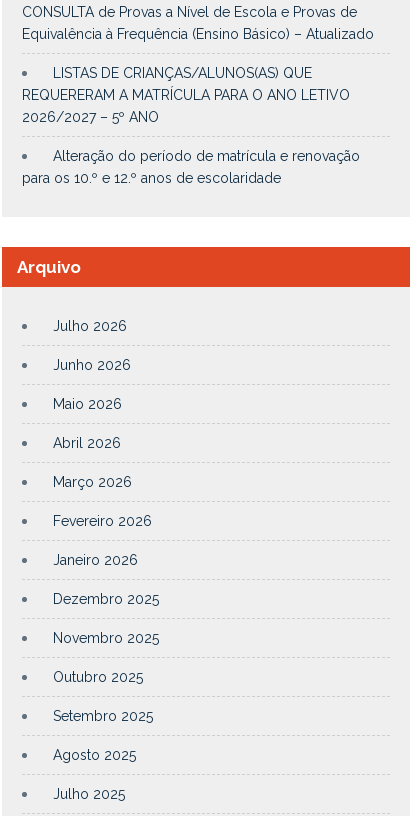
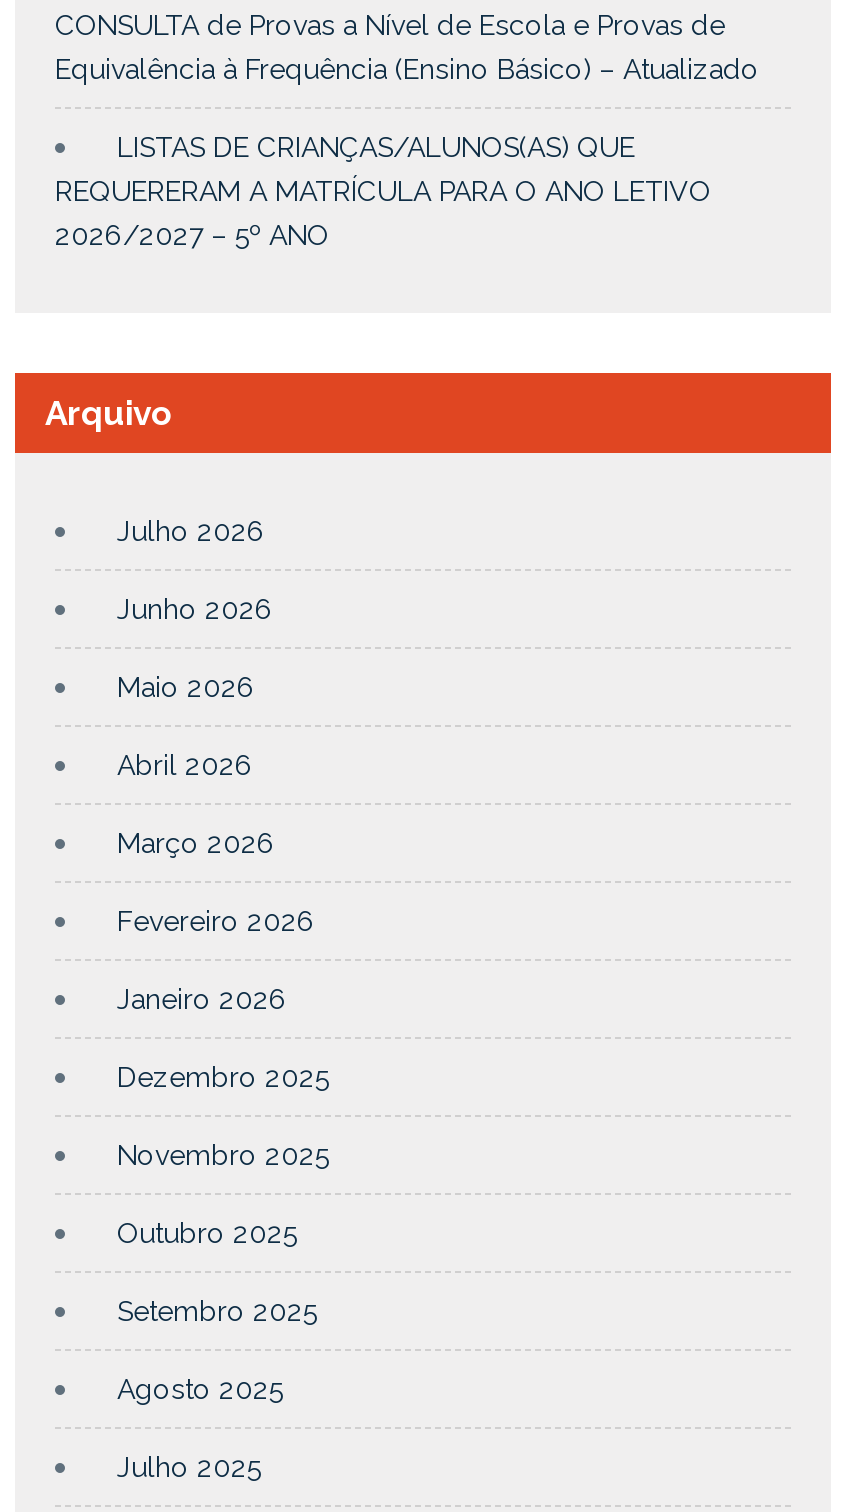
[22,148,360,186] Alteração do período de matrícula e renovação | para os 10.º e 12.º anos de escolaridade -> none

